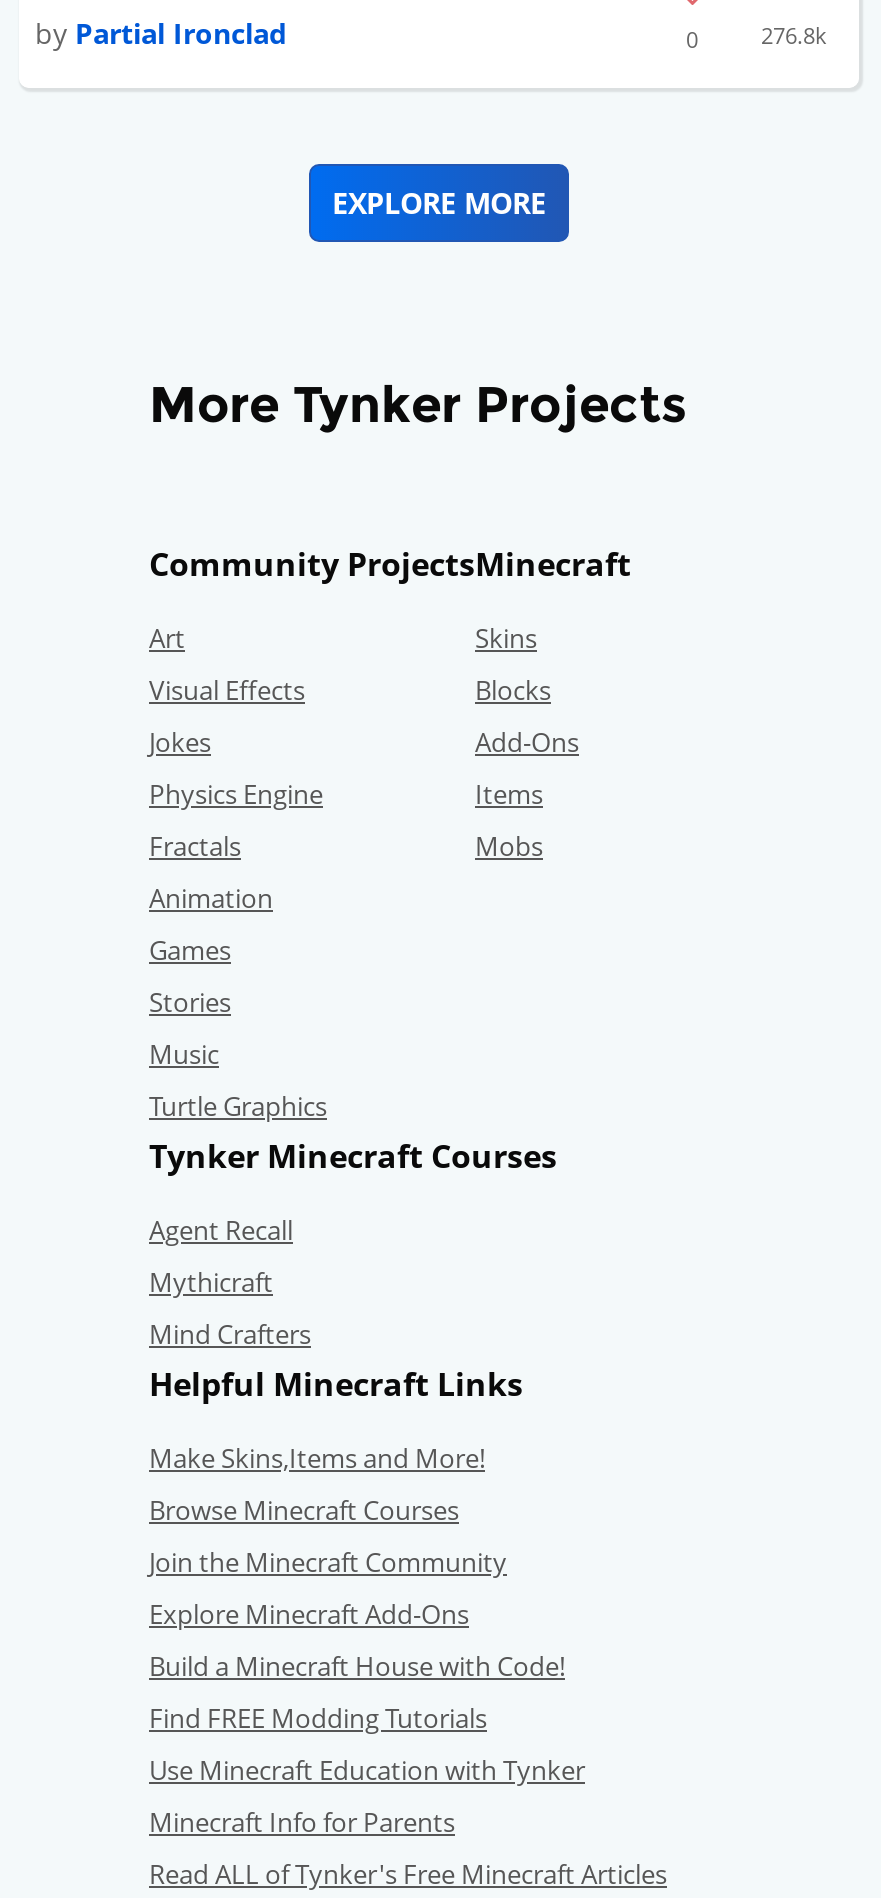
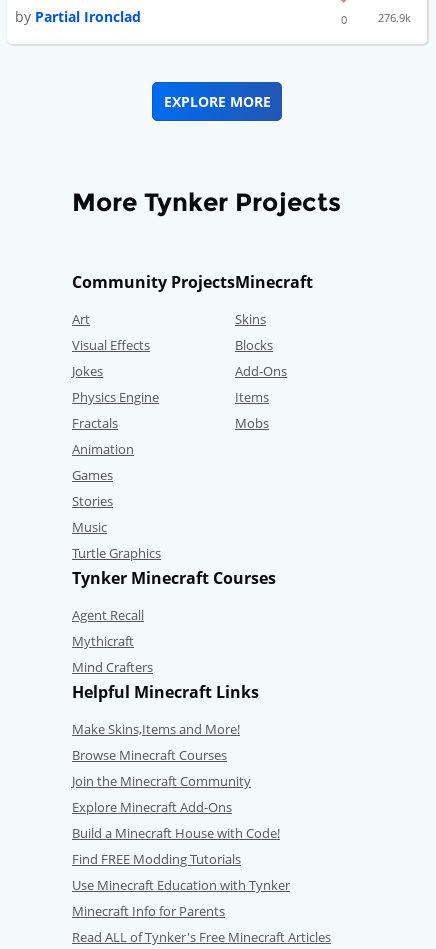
[761,19,827,49] 276.8k -> [378,10,411,25] 276.9k

